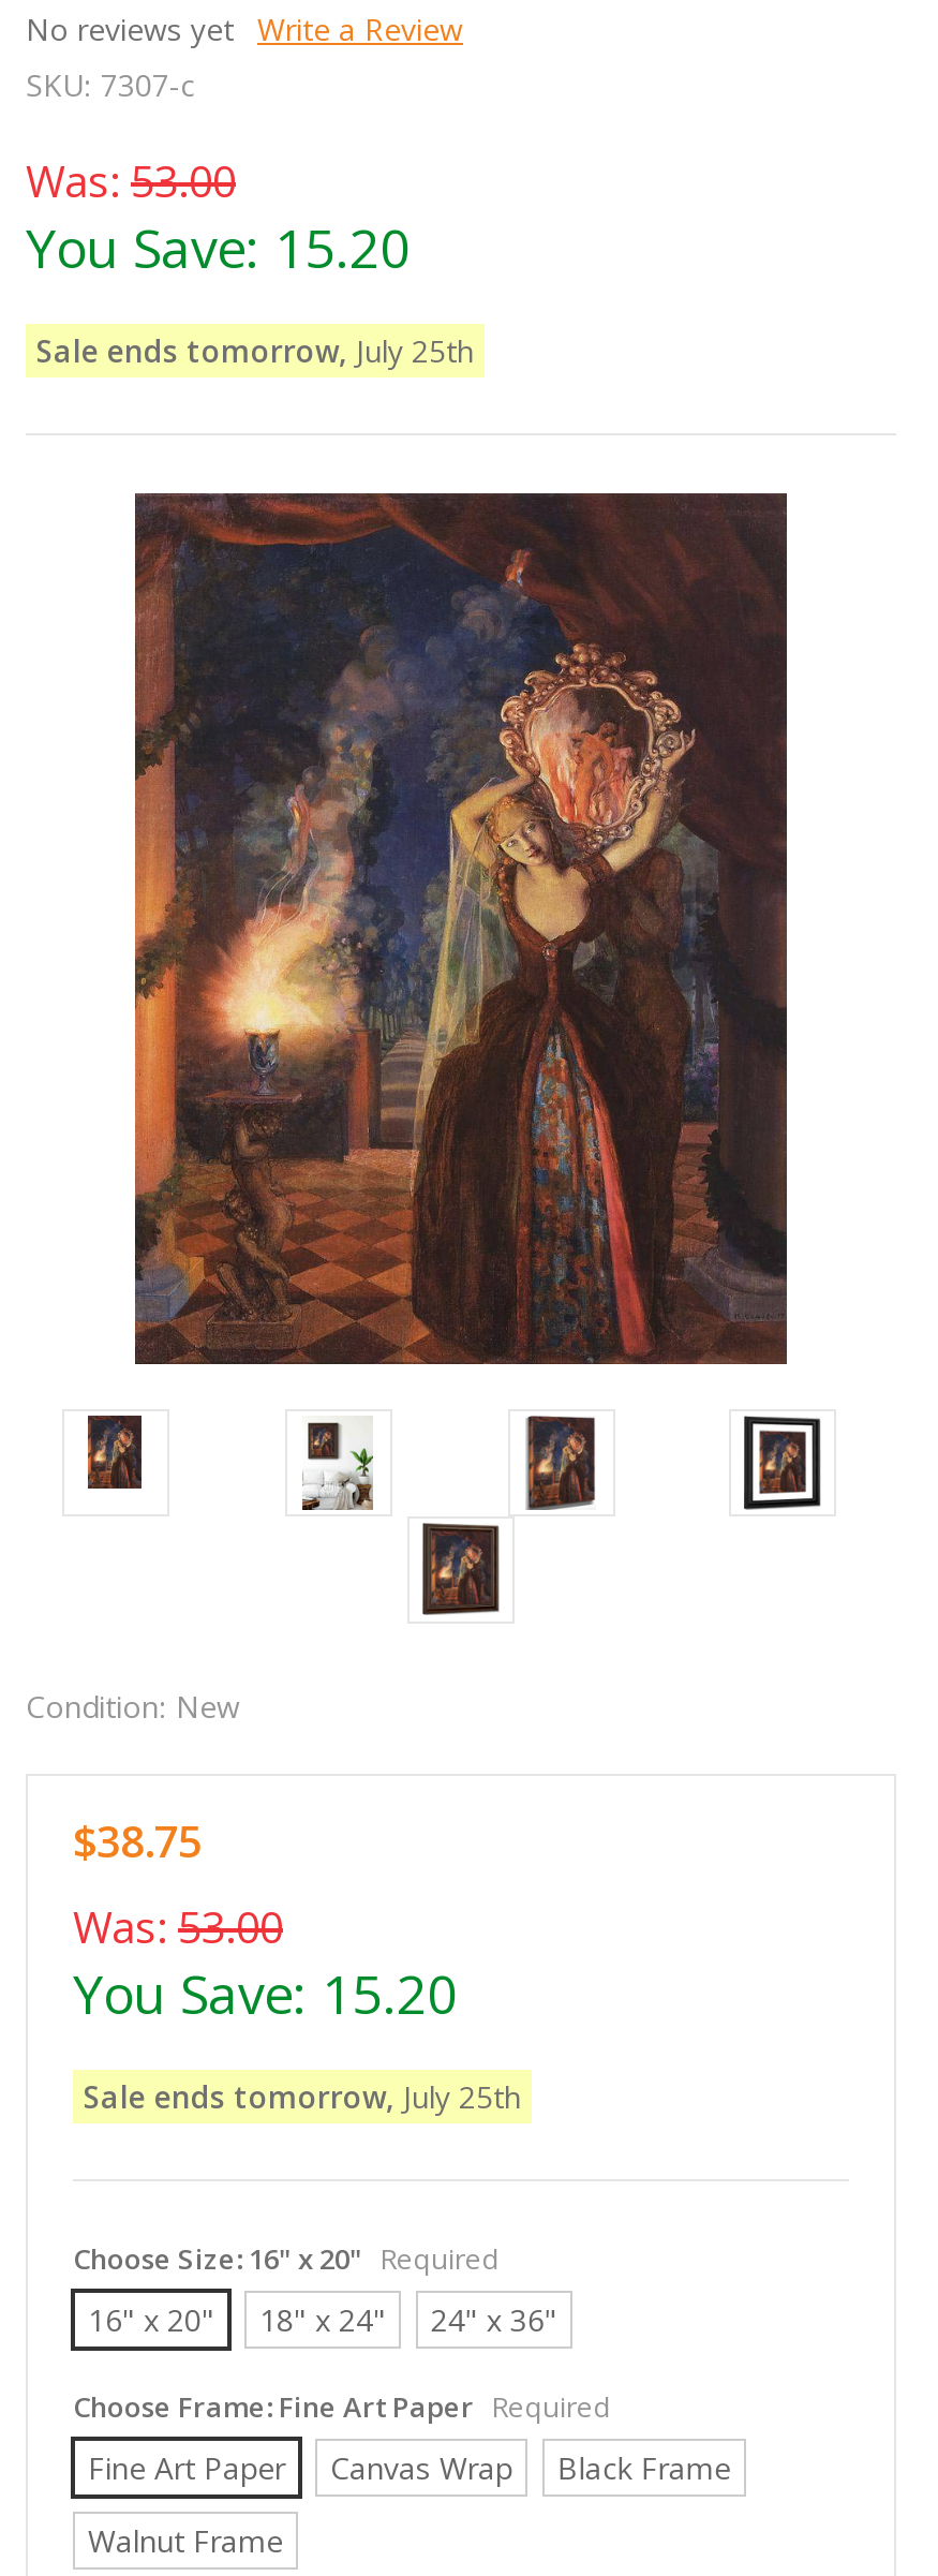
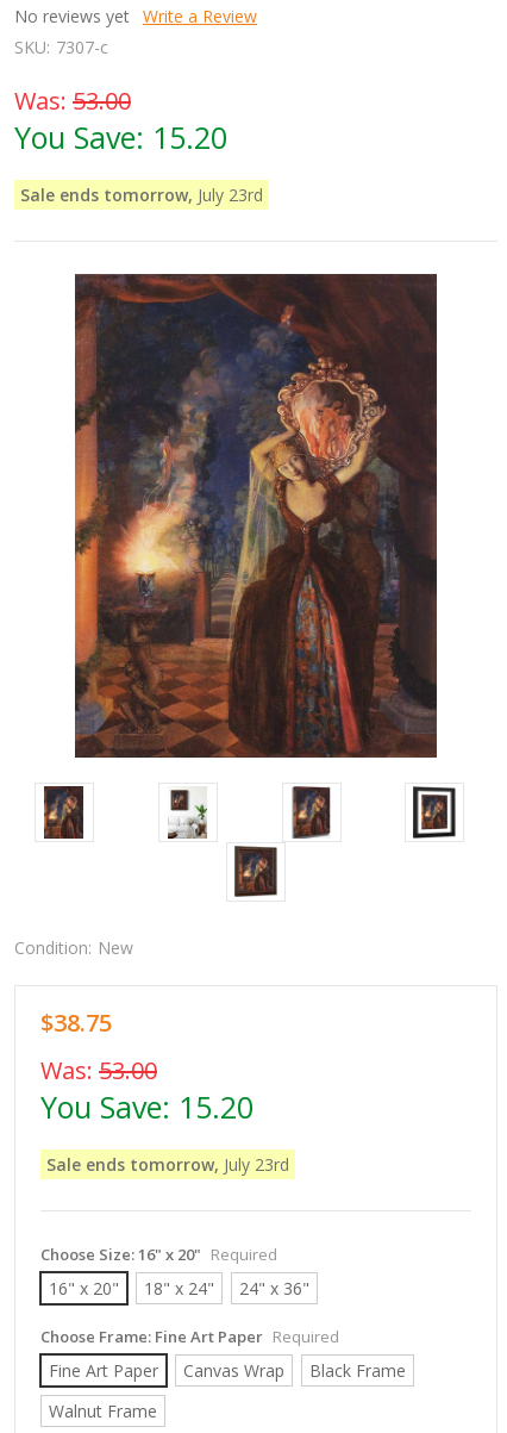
[36,331,474,371] Sale ends tomorrow, July 25th -> [20,184,263,206] Sale ends tomorrow, July 23rd
[79,1416,150,1510] [image] -> [43,785,84,840] [image]
[84,2076,521,2117] Sale ends tomorrow, July 25th -> [46,1153,289,1176] Sale ends tomorrow, July 23rd

